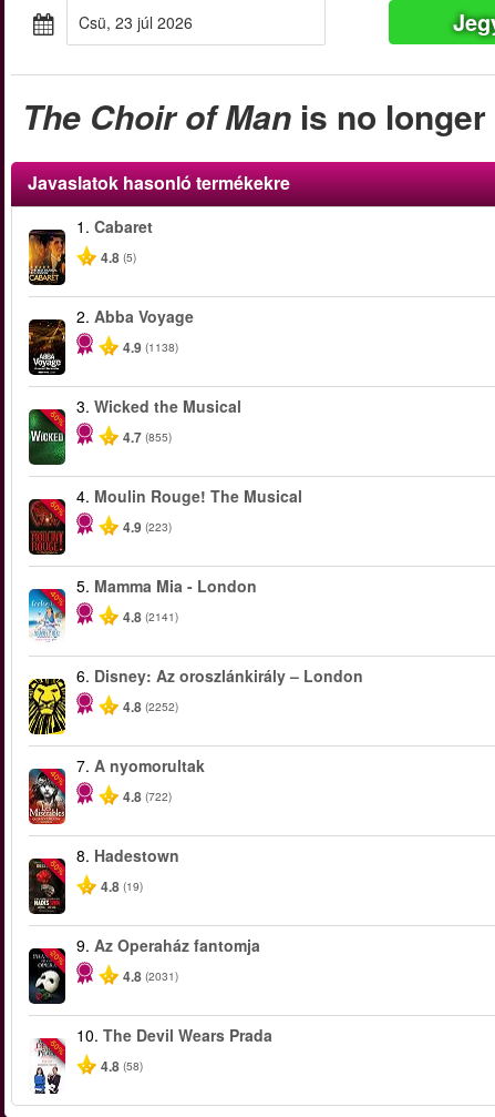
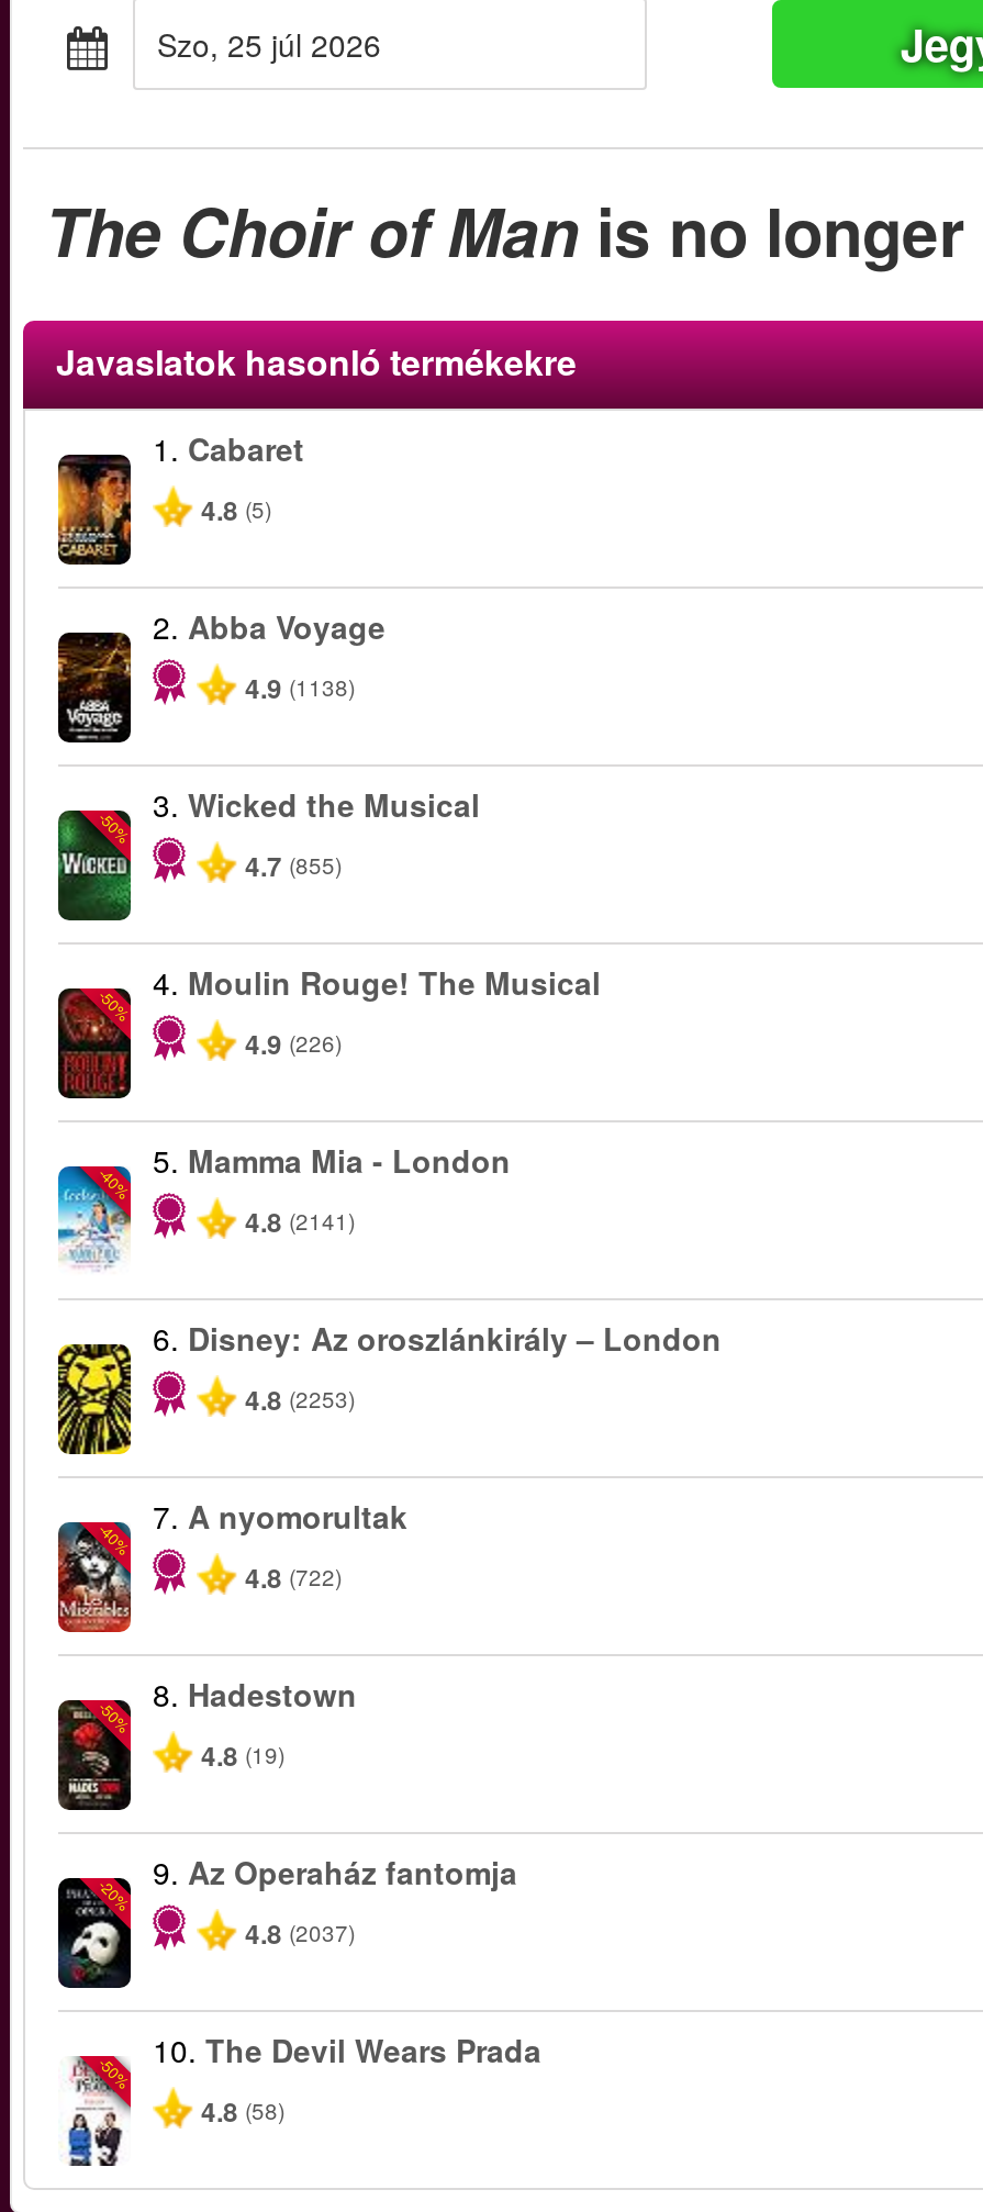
[90,11,193,33] csü, 23 júl 2026 -> [177,22,381,66] szo, 25 júl 2026
[123,517,172,537] 4.9 (223) -> [245,1024,342,1063] 4.9 (226)
[123,697,178,717] 4.8 (2252) -> [245,1379,355,1419] 4.8 (2253)
[123,966,178,986] 4.8 (2031) -> [245,1913,355,1953] 4.8 (2037)

